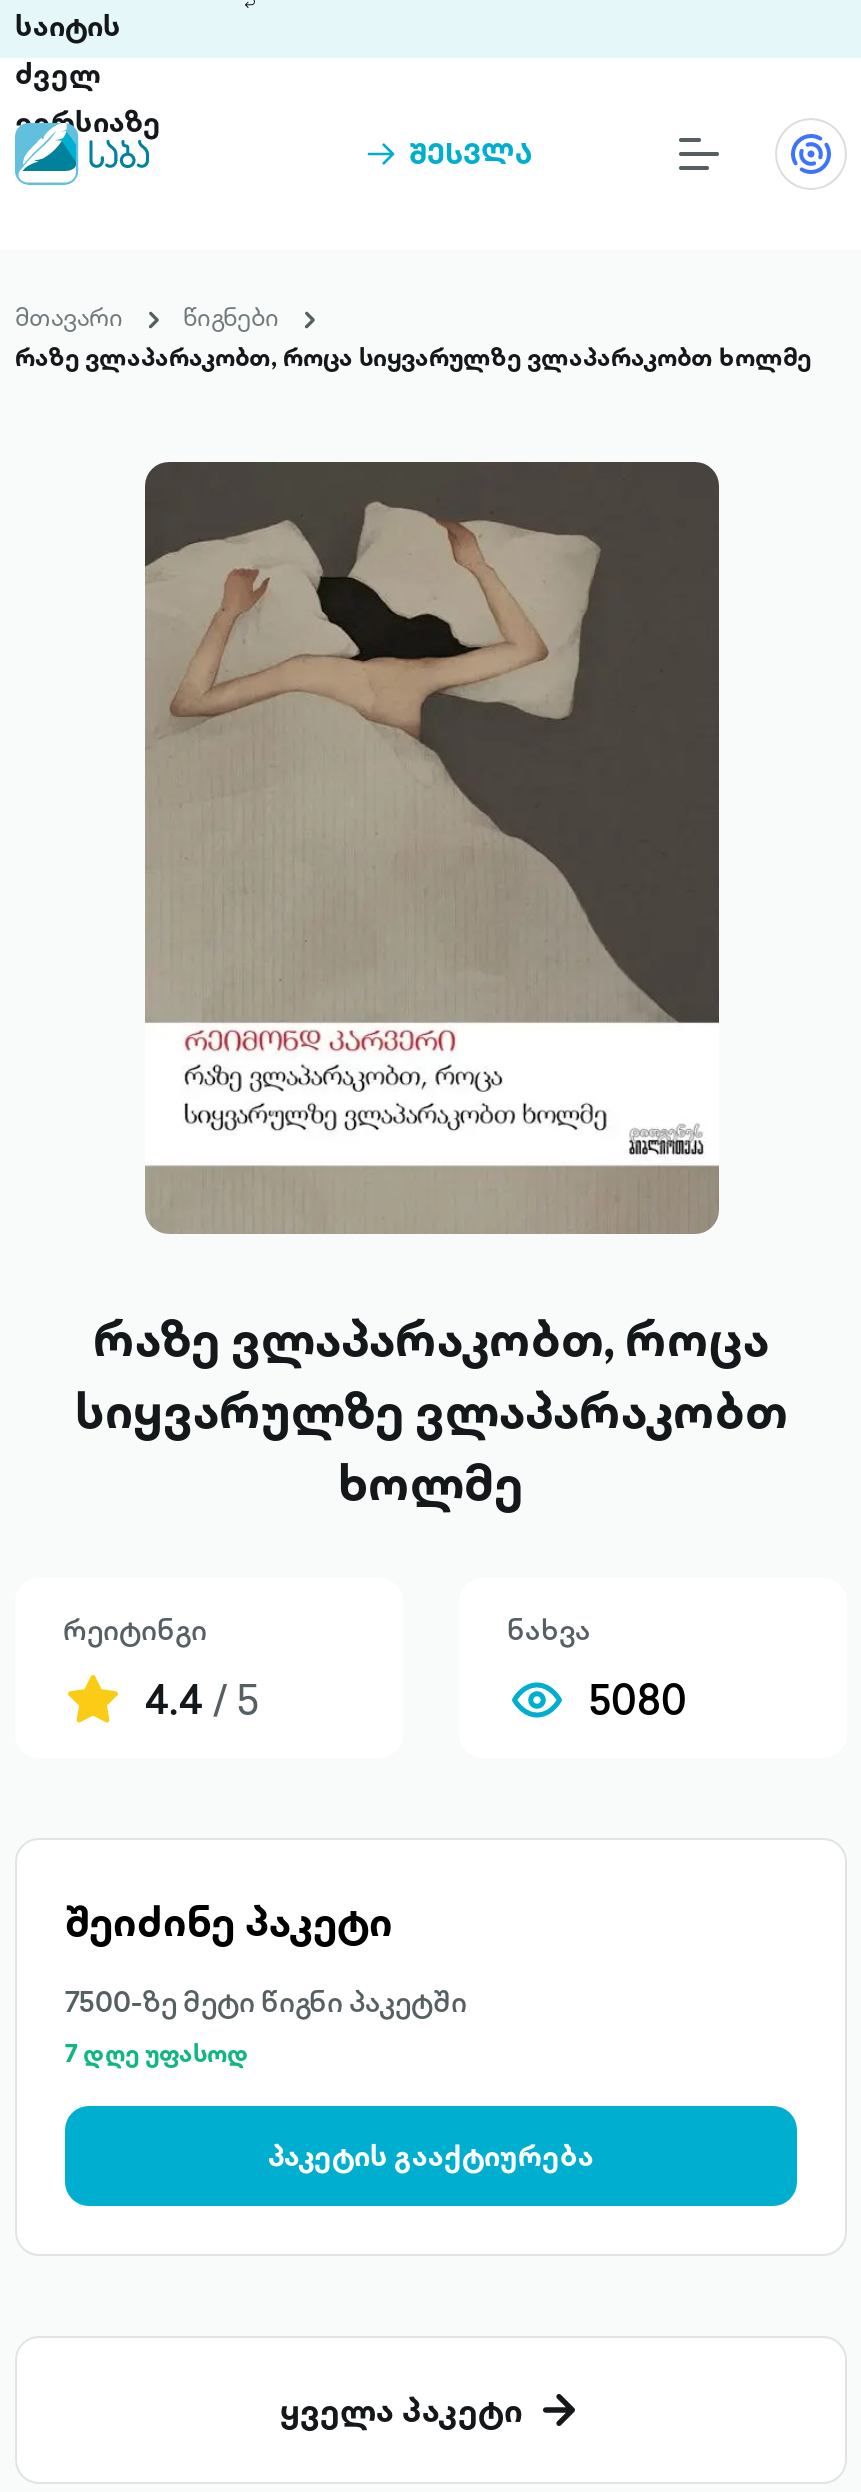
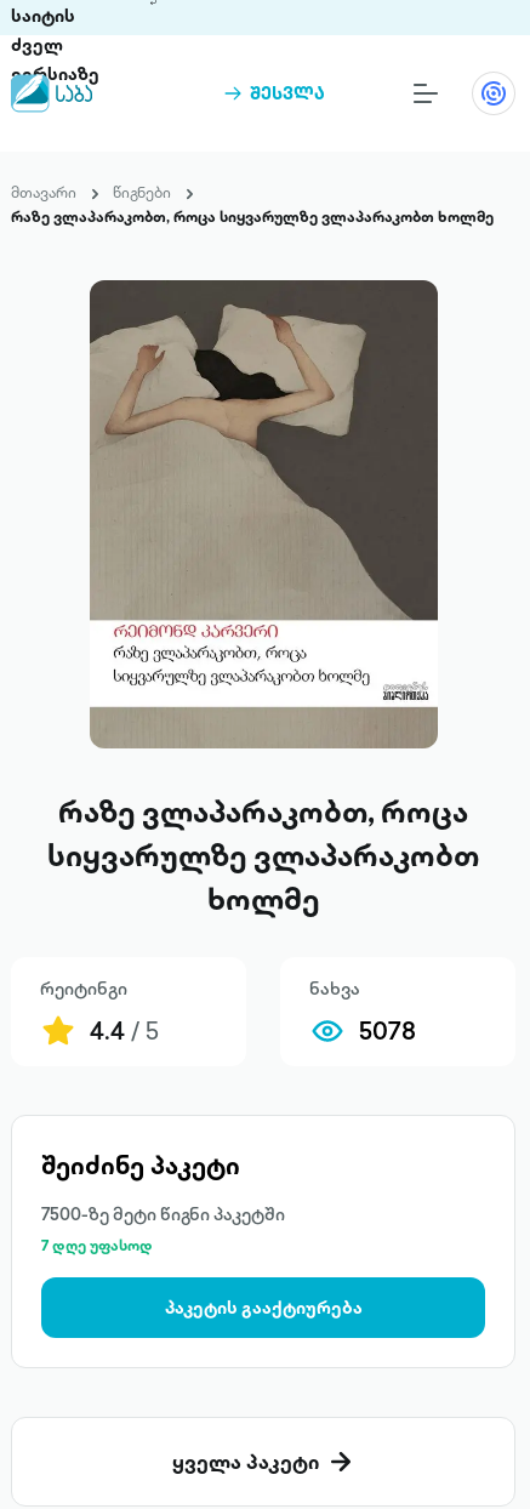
[589,1670,687,1728] 5080 -> [359,1013,416,1048] 5078

